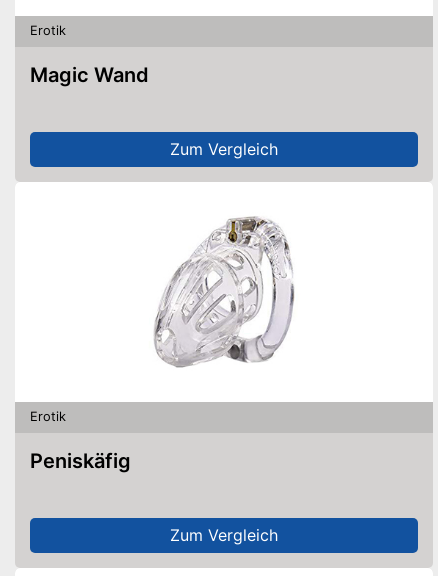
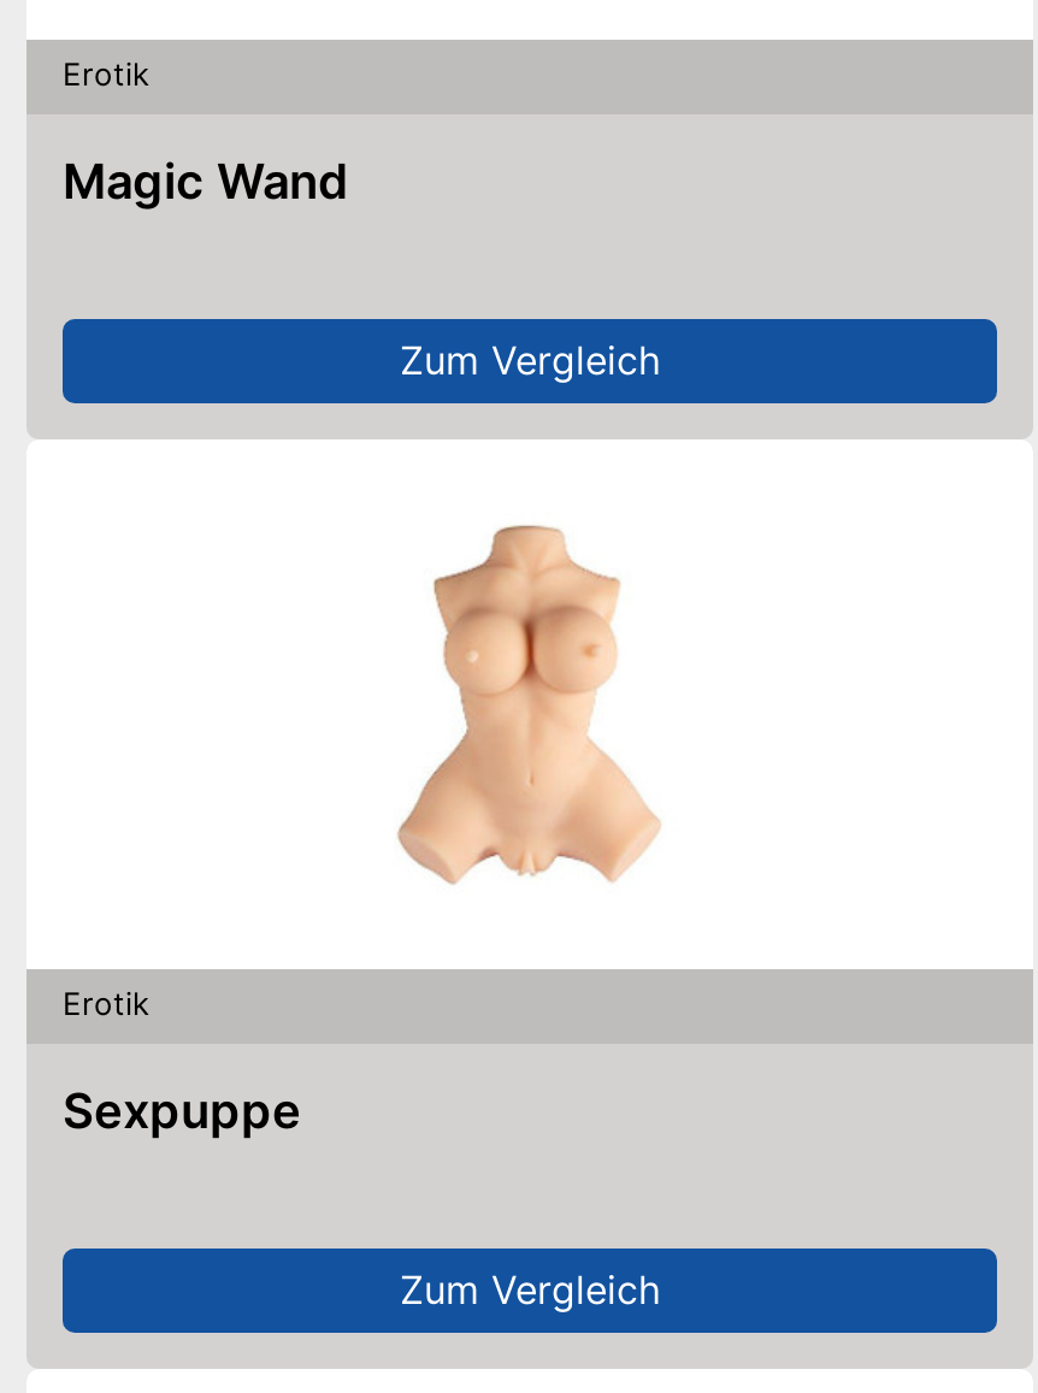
[154,216,295,368] [image] -> [364,524,698,885] [image]
[43,449,131,473] Peniskäfig -> [94,1082,301,1140] Sexpuppe

